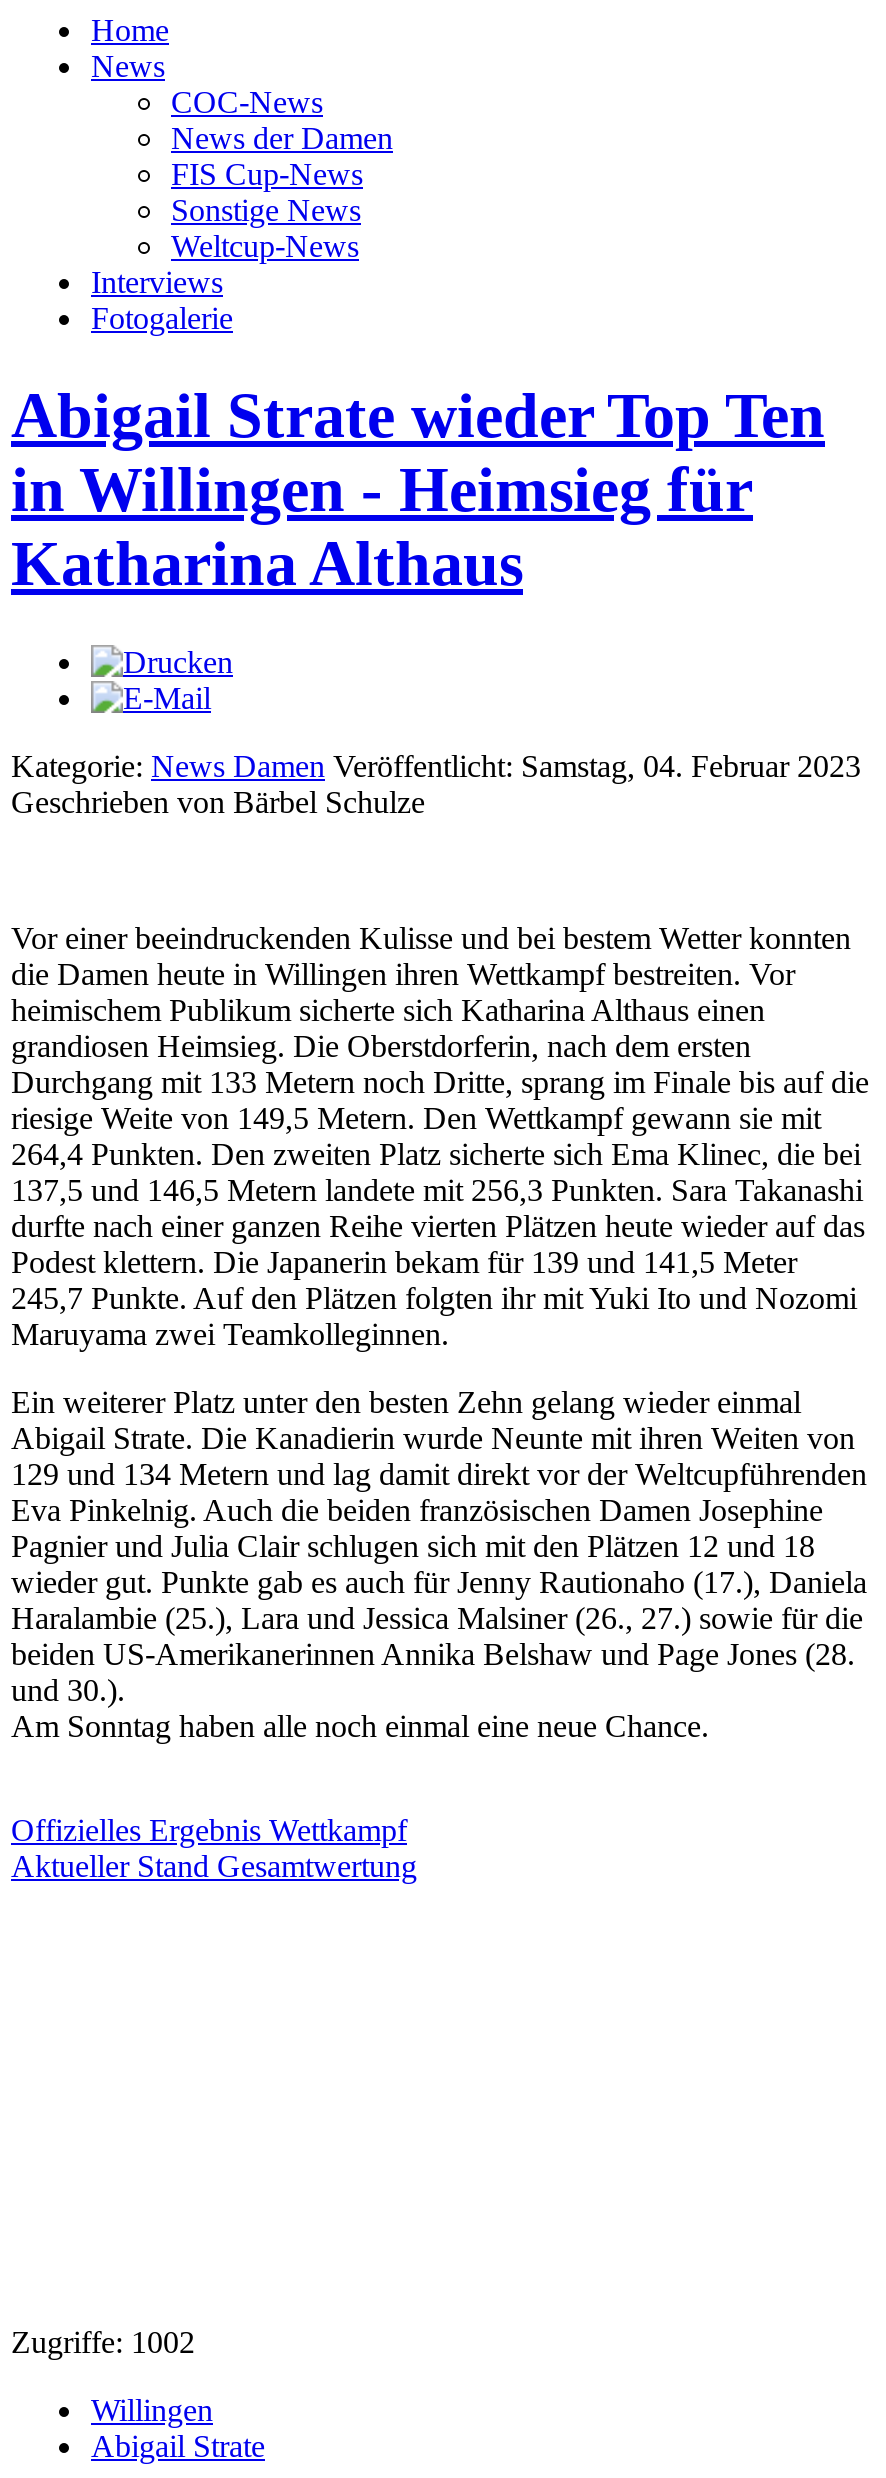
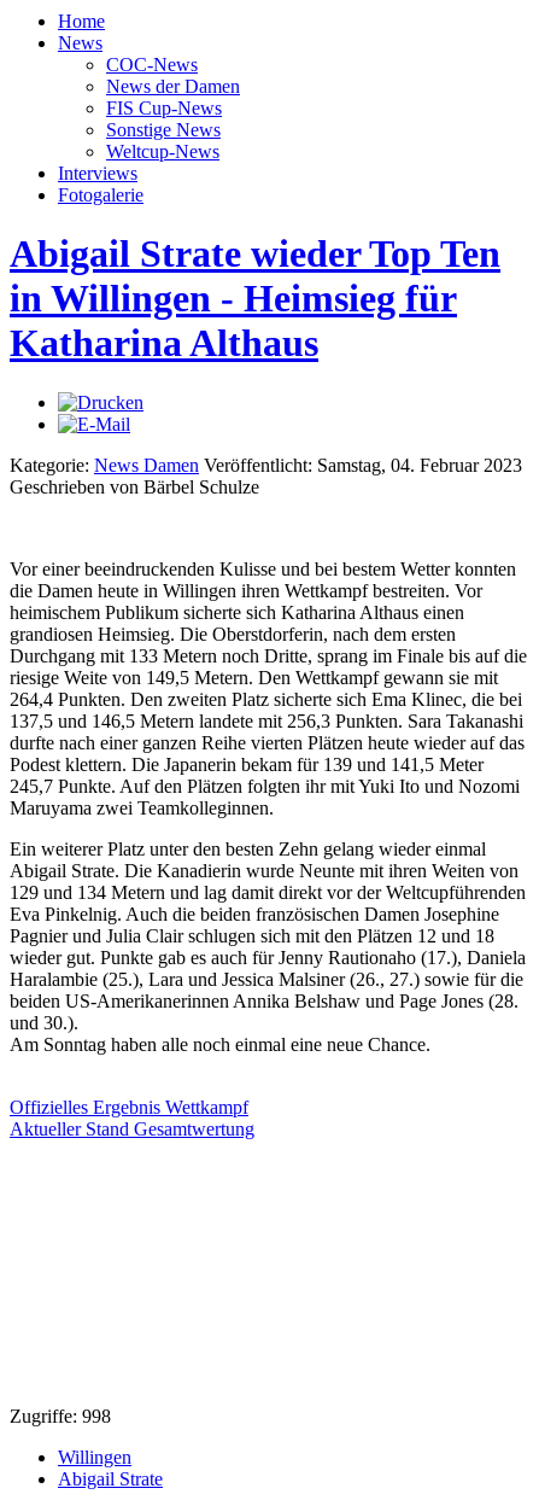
[11,2325,195,2359] Zugriffe: 1002 -> [10,1406,111,1426] Zugriffe: 998

